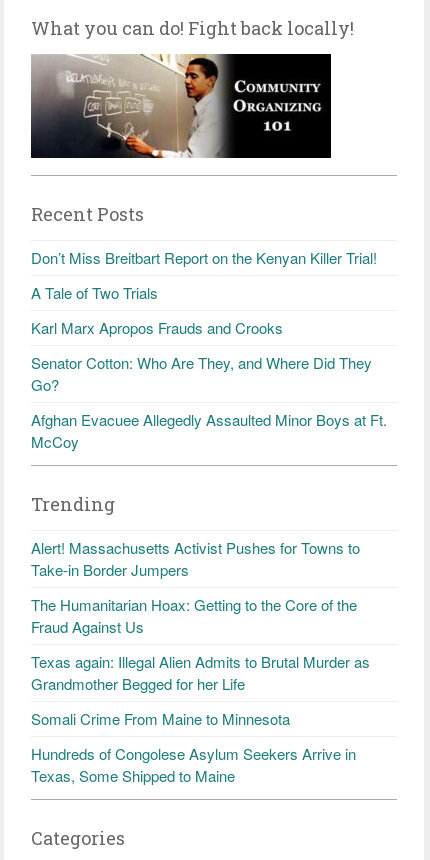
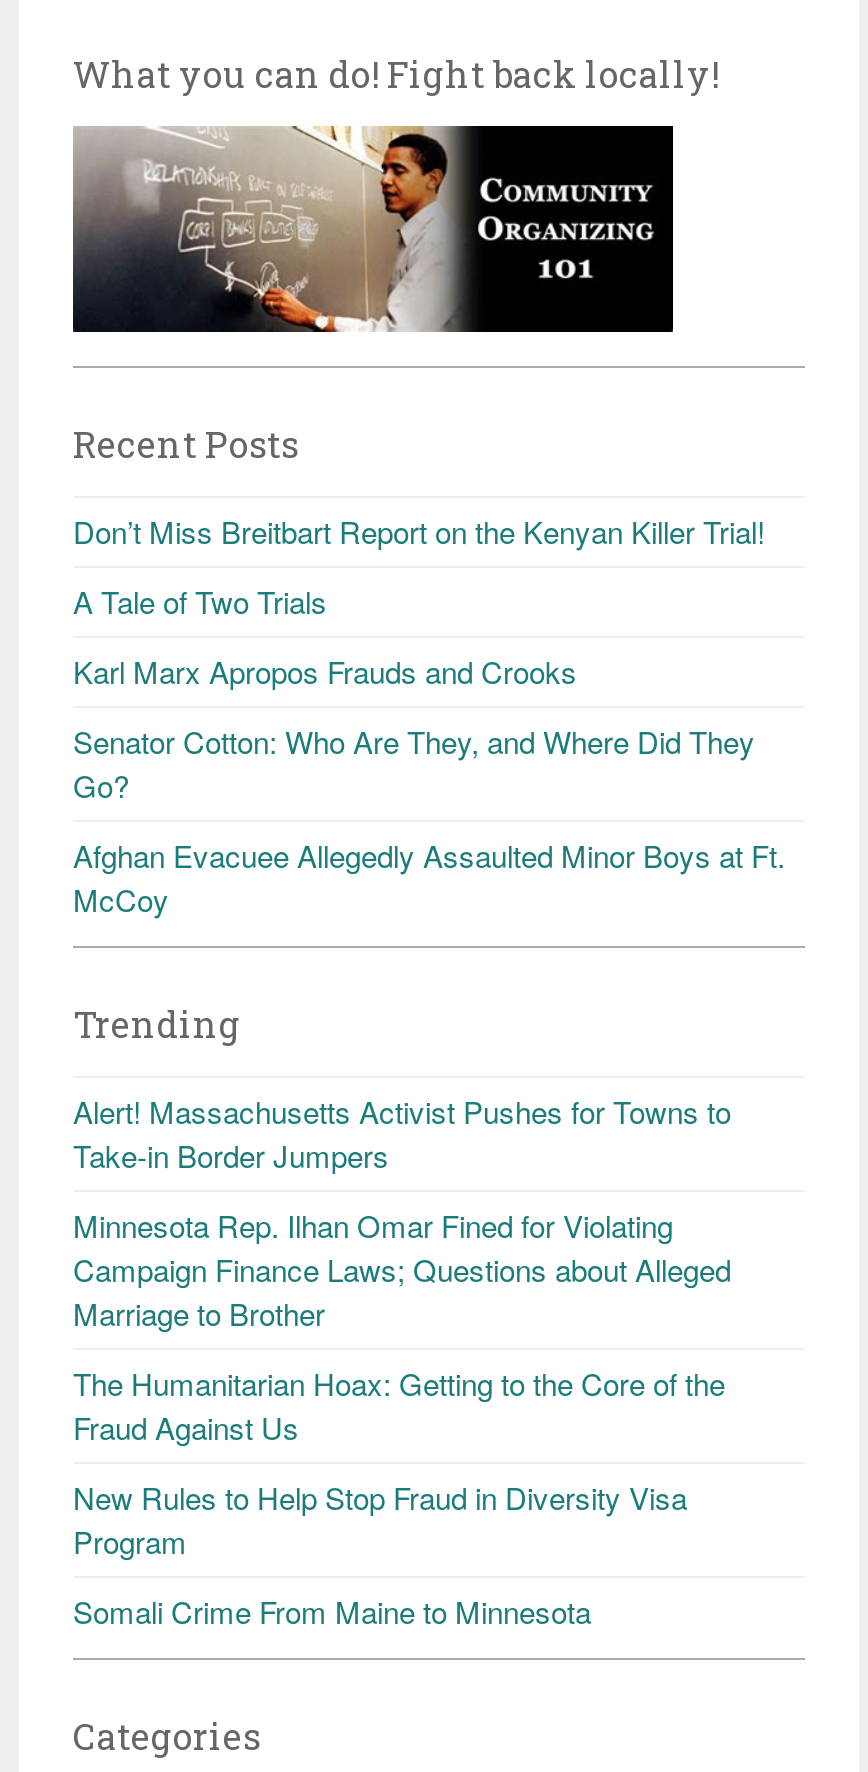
none -> [73,1205,731,1335] Minnesota Rep. Ilhan Omar Fined for Violating | Campaign Finance Laws; Questions about Alleged | Marriage to Brother
moved [31,594,357,637] -> [73,1363,725,1449]: The Humanitarian Hoax: Getting to the Core of the | Fraud Against Us
[31,651,370,694] Texas again: Illegal Alien Admits to Brutal Murder as | Grandmother Begged for her Life -> [73,1477,687,1563] New Rules to Help Stop Fraud in Diversity Visa | Program
moved [31,708,290,729] -> [73,1591,591,1633]: Somali Crime From Maine to Minnesota
[31,743,356,786] Hundreds of Congolese Asylum Seekers Arrive in | Texas, Some Shipped to Maine -> none

